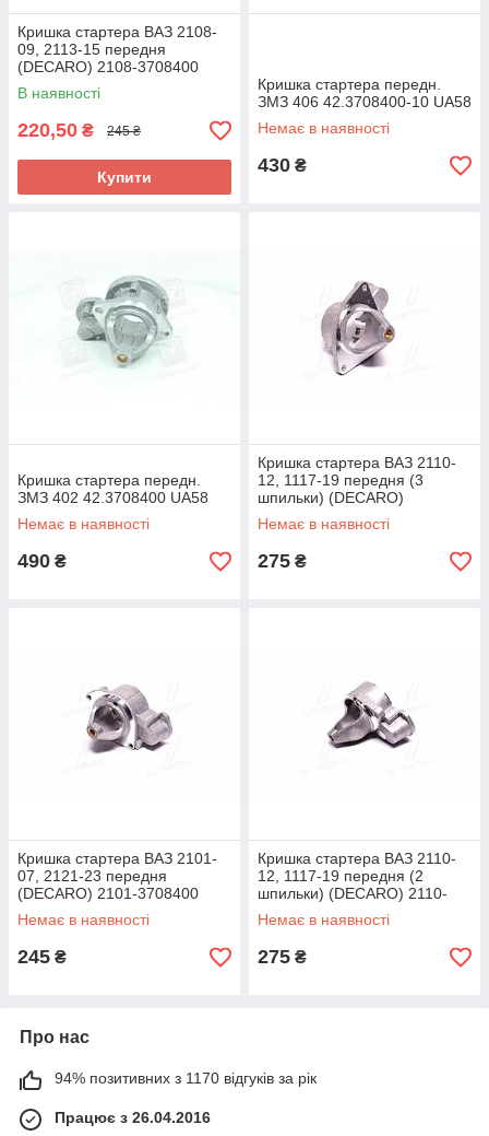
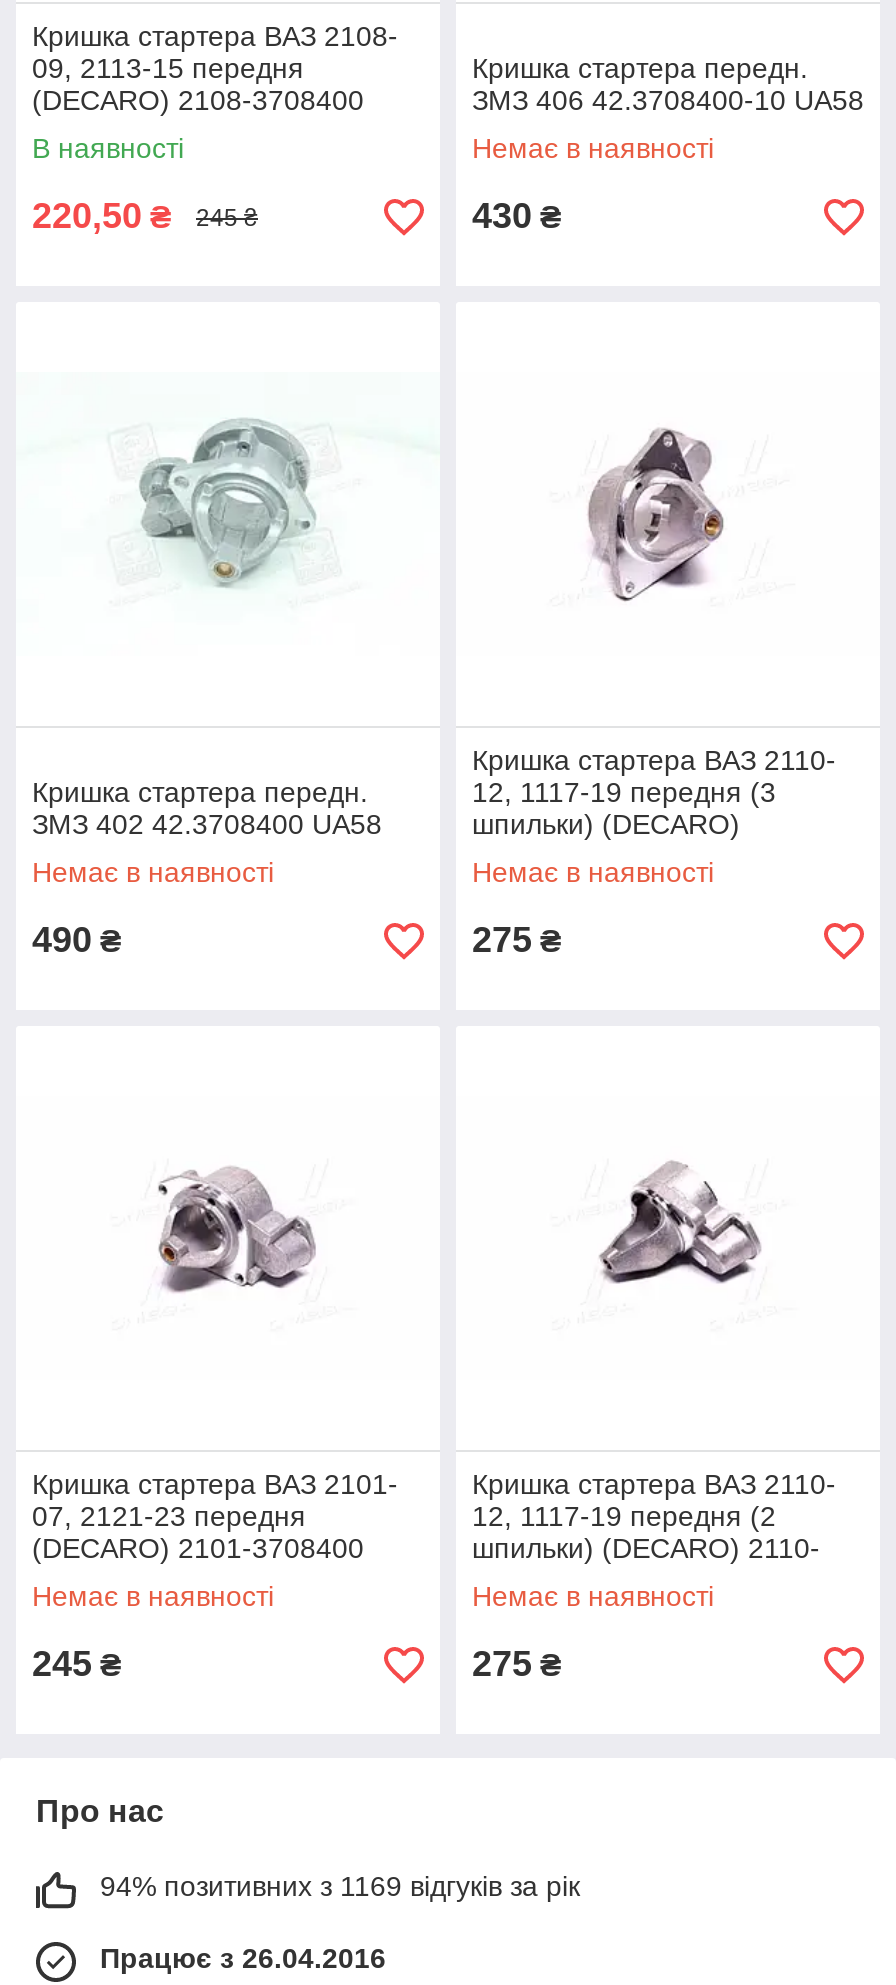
[97,168,152,186] Купити -> none
[55,1069,317,1087] 94% позитивних з 1170 відгуків за рік -> [100,1870,580,1902] 94% позитивних з 1169 відгуків за рік

